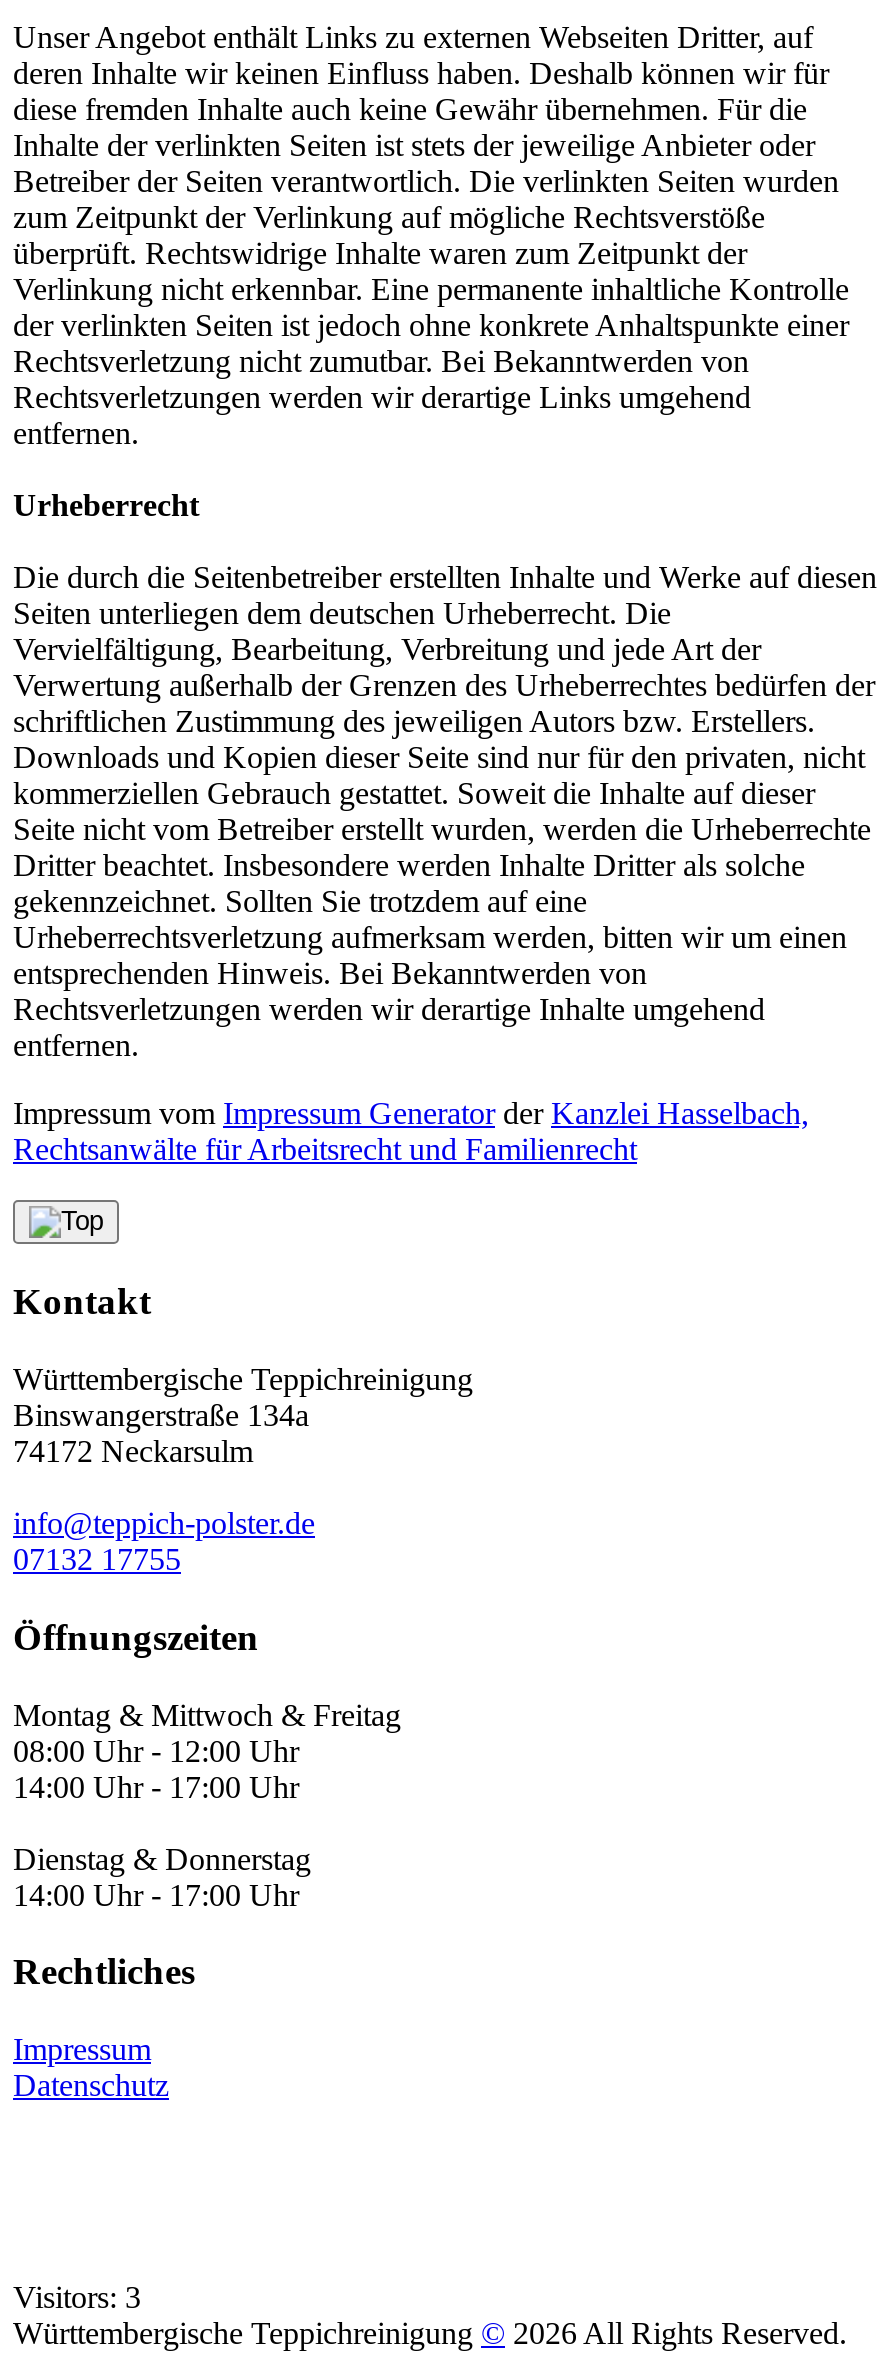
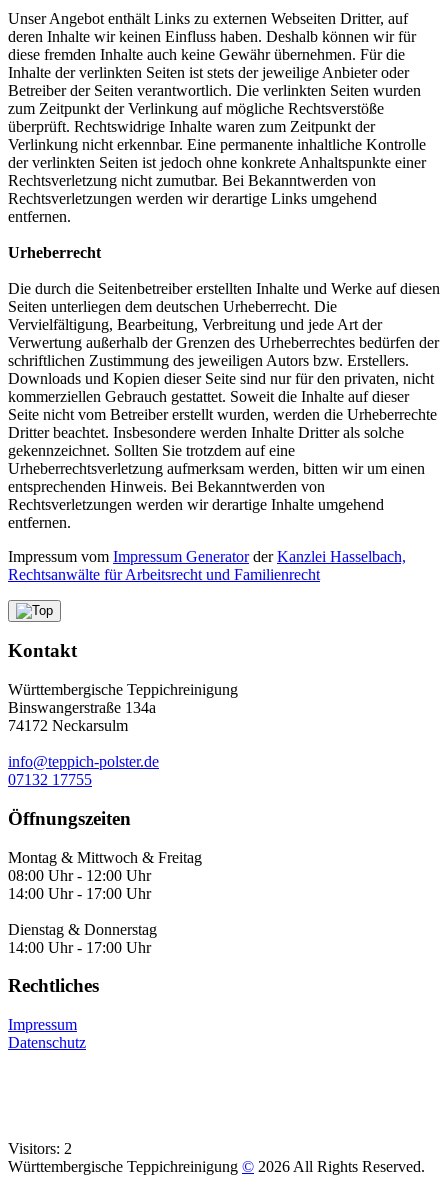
[13,2280,141,2314] Visitors: 3 -> [8,1140,72,1157] Visitors: 2

